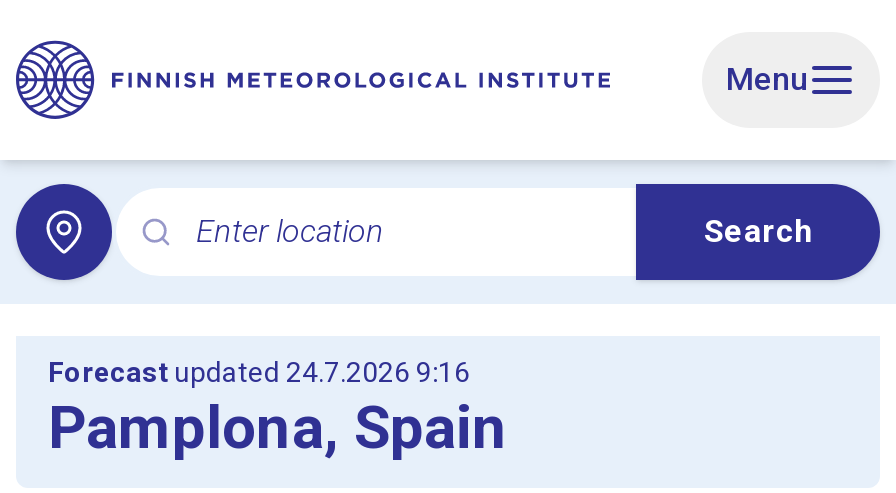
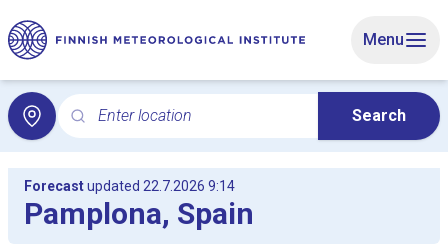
[48,356,470,388] Forecast updated 24.7.2026 9:16 -> [24,178,235,194] Forecast updated 22.7.2026 9:14

